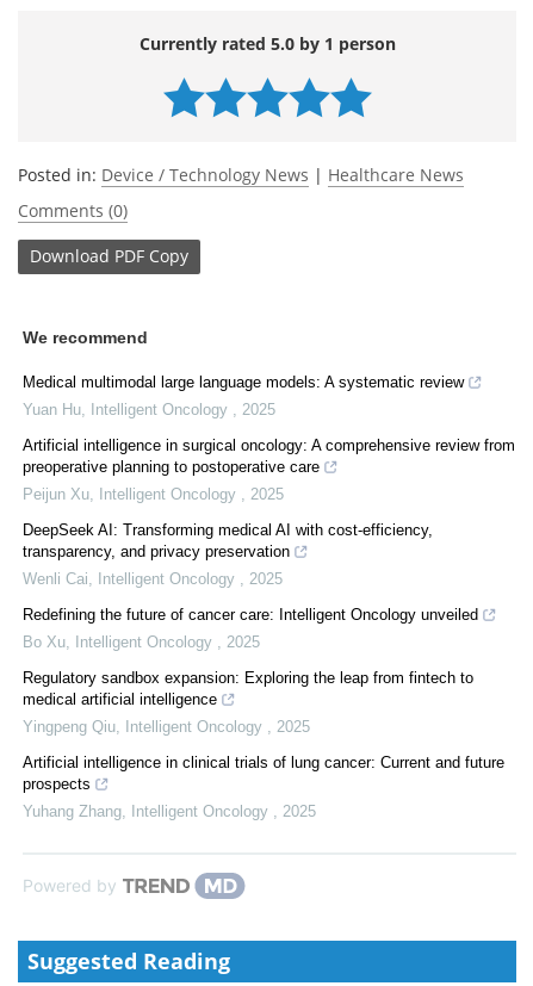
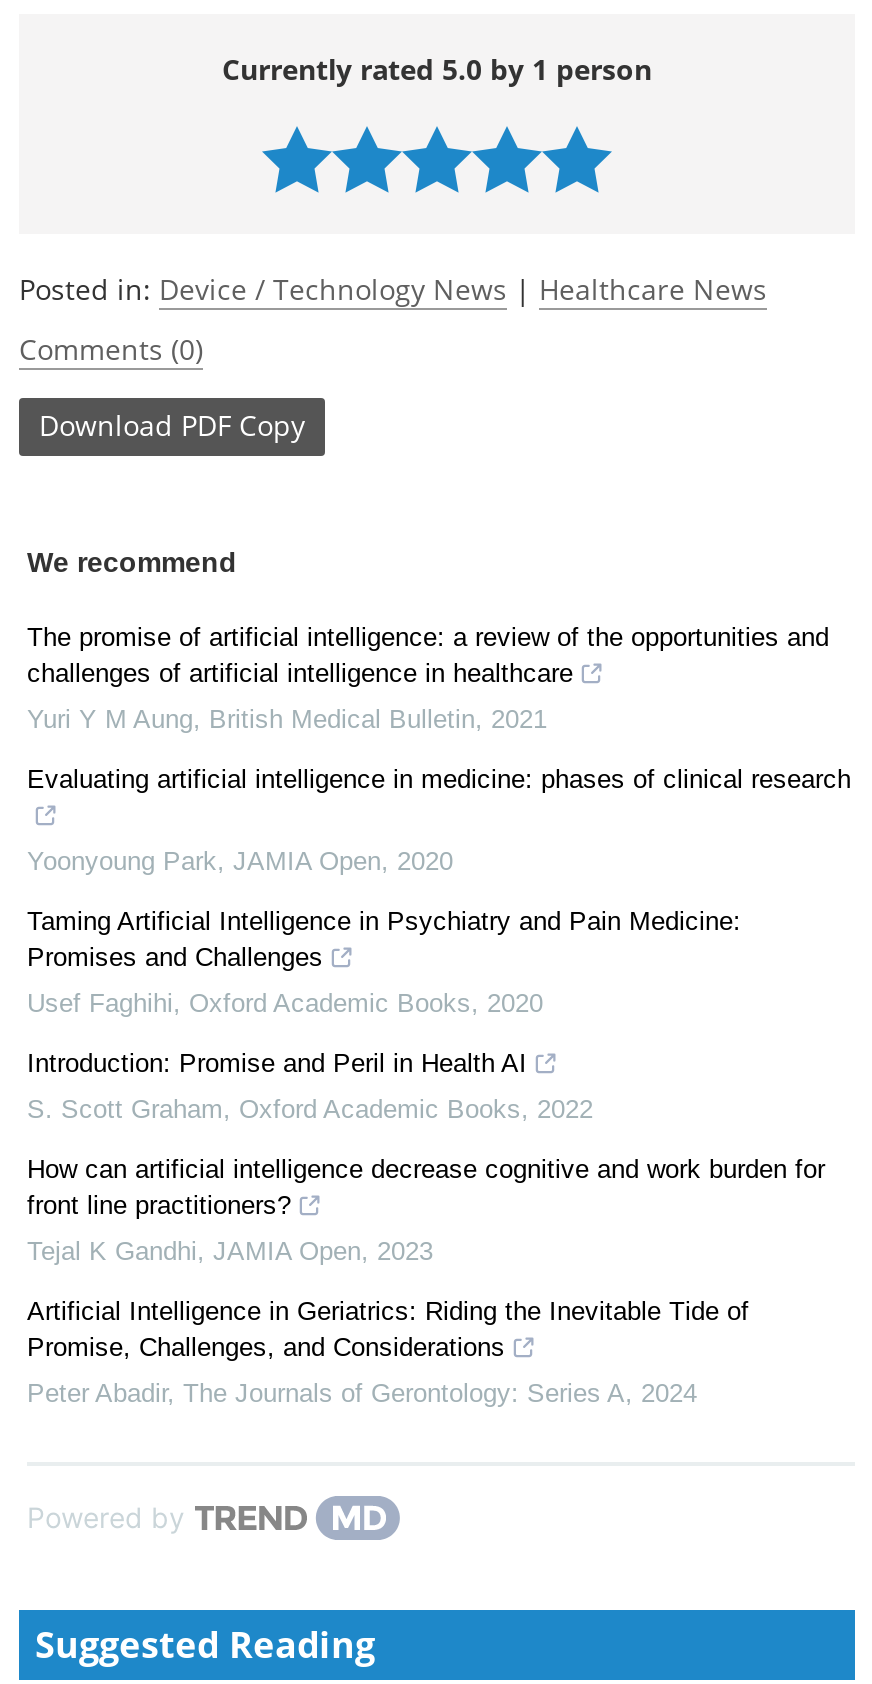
[23,373,464,391] Medical multimodal large language models: A systematic review -> [27,622,829,688] The promise of artificial intelligence: a review of the opportunities and | challenges of artificial intelligence in healthcare
[23,400,275,418] Yuan Hu, Intelligent Oncology, 2025 -> [27,704,547,734] Yuri Y M Aung, British Medical Bulletin, 2021
[23,436,515,476] Artificial intelligence in surgical oncology: A comprehensive review from | preoperative planning to postoperative care -> [27,764,851,794] Evaluating artificial intelligence in medicine: phases of clinical research
[23,485,284,503] Peijun Xu, Intelligent Oncology, 2025 -> [27,846,453,876] Yoonyoung Park, JAMIA Open, 2020
[23,521,433,560] DeepSeek AI: Transforming medical AI with cost-efficiency, | transparency, and privacy preservation -> [27,906,741,972] Taming Artificial Intelligence in Psychiatry and Pain Medicine: | Promises and Challenges
[23,570,283,588] Wenli Cai, Intelligent Oncology, 2025 -> [27,988,543,1018] Usef Faghihi, Oxford Academic Books, 2020
[23,606,478,623] Redefining the future of cancer care: Intelligent Oncology unveiled -> [27,1048,527,1078] Introduction: Promise and Peril in Health AI
[23,633,260,651] Bo Xu, Intelligent Oncology, 2025 -> [27,1094,593,1124] S. Scott Graham, Oxford Academic Books, 2022
[23,669,473,708] Regulatory sandbox expansion: Exploring the leap from fintech to | medical artificial intelligence -> [27,1154,825,1220] How can artificial intelligence decrease cognitive and work burden for | front line practitioners?
[23,718,310,736] Yingpeng Qiu, Intelligent Oncology, 2025 -> [27,1236,433,1266] Tejal K Gandhi, JAMIA Open, 2023
[23,753,504,793] Artificial intelligence in clinical trials of lung cancer: Current and future | prospects -> [27,1296,749,1362] Artificial Intelligence in Geriatrics: Riding the Inevitable Tide of | Promise, Challenges, and Considerations
[23,802,316,820] Yuhang Zhang, Intelligent Oncology, 2025 -> [27,1378,697,1408] Peter Abadir, The Journals of Gerontology: Series A, 2024

